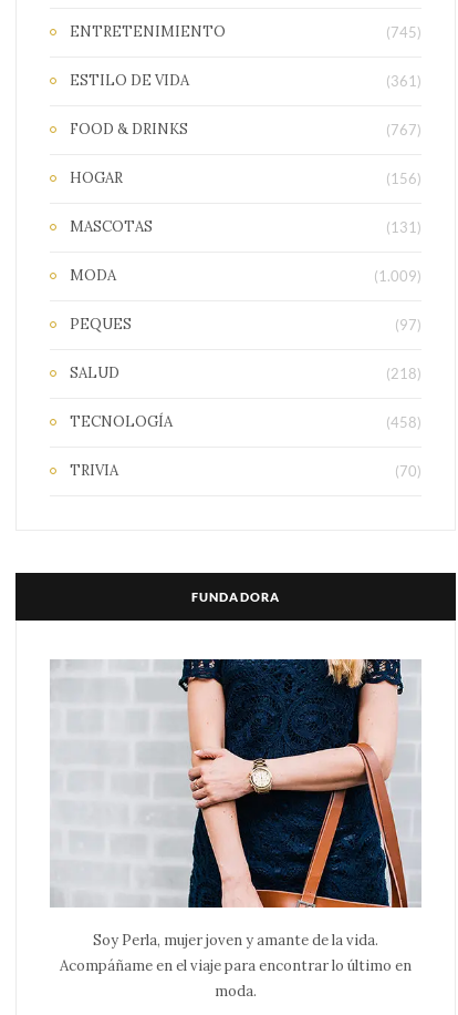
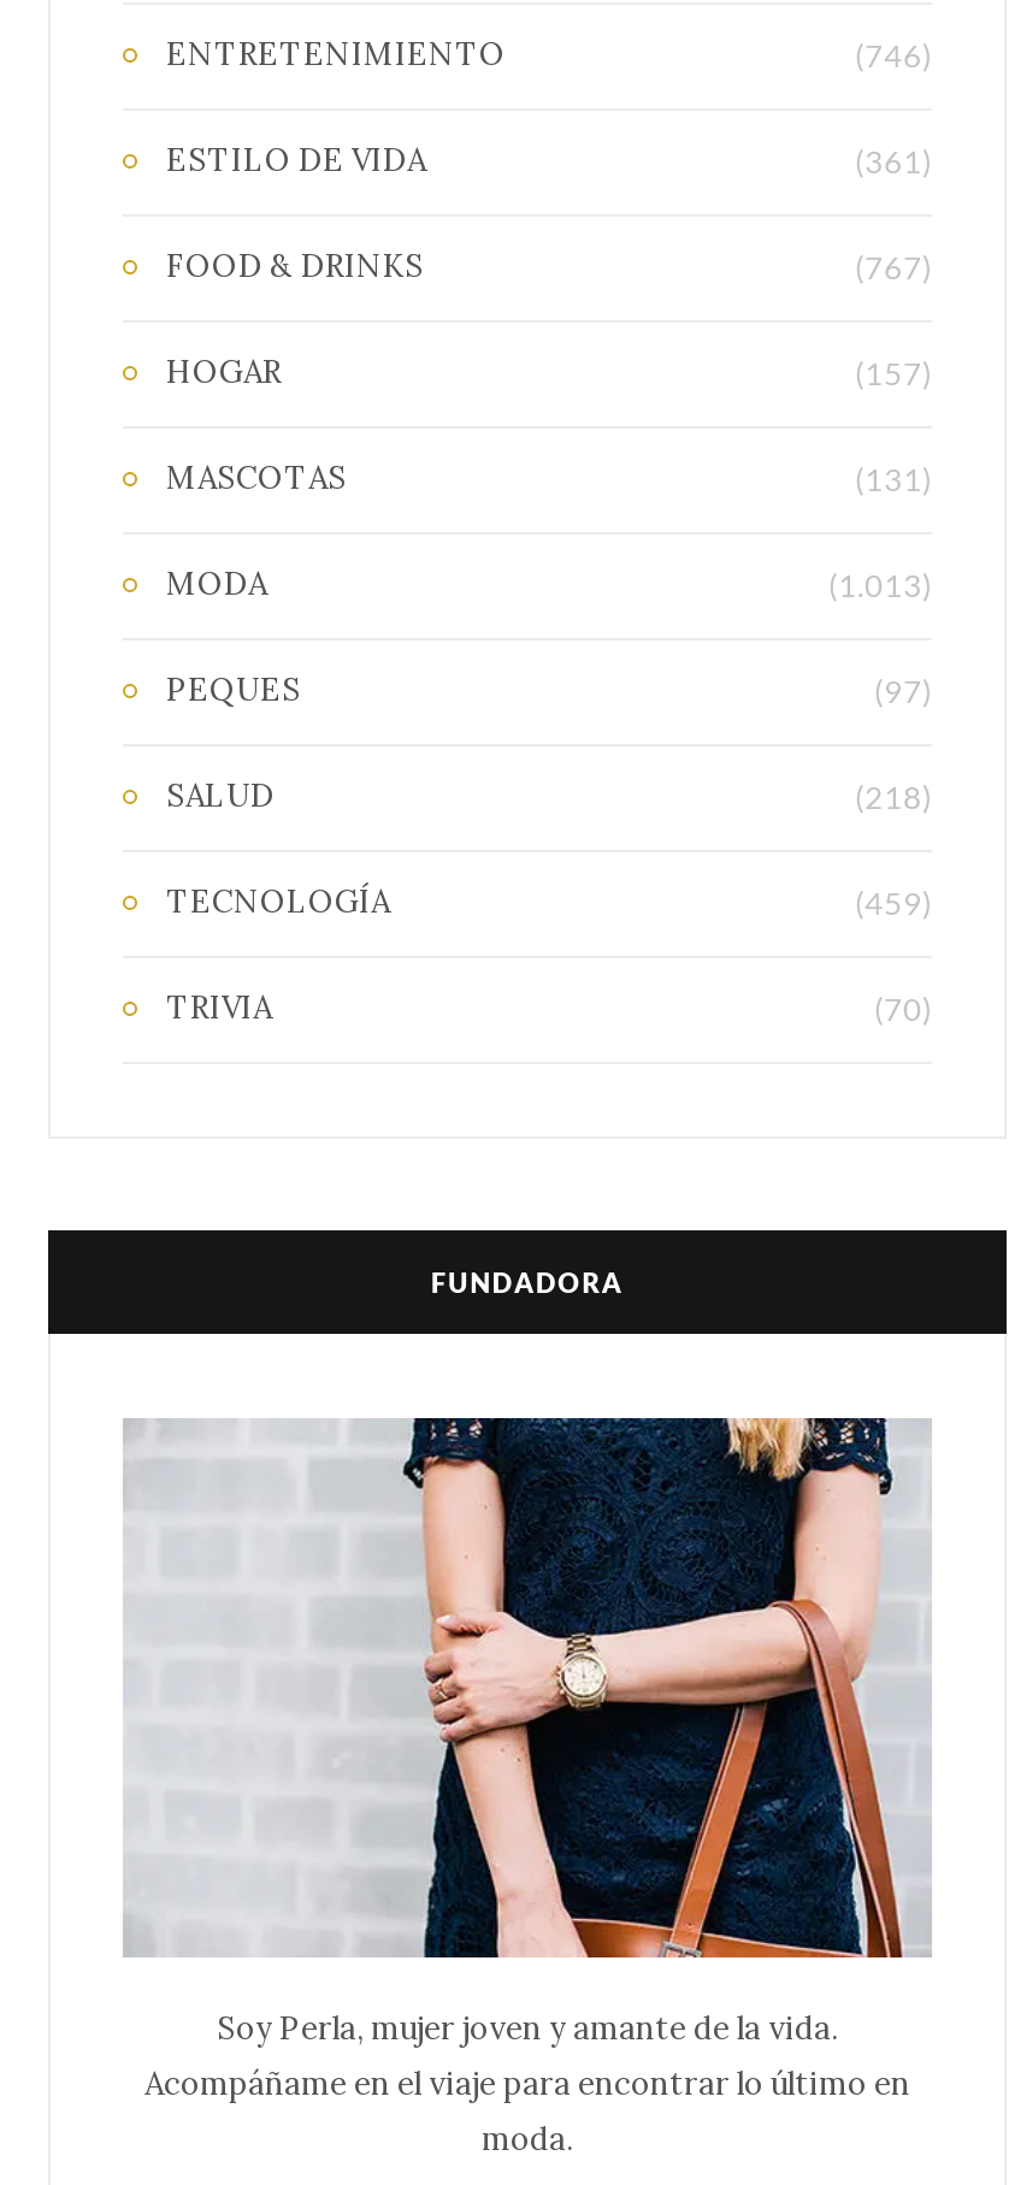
[386,23,421,40] (745) -> [855,35,932,73] (746)
[386,169,421,187] (156) -> [855,353,932,391] (157)
[374,266,421,284] (1.009) -> [828,565,932,603] (1.013)
[386,413,421,430] (458) -> [855,882,932,921] (459)

